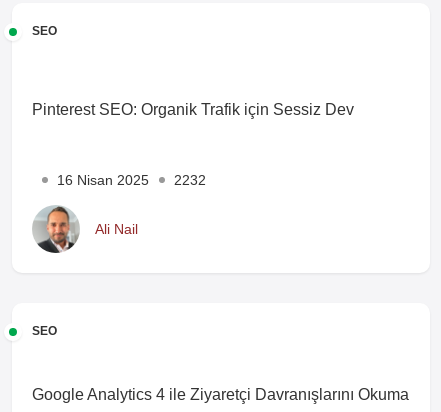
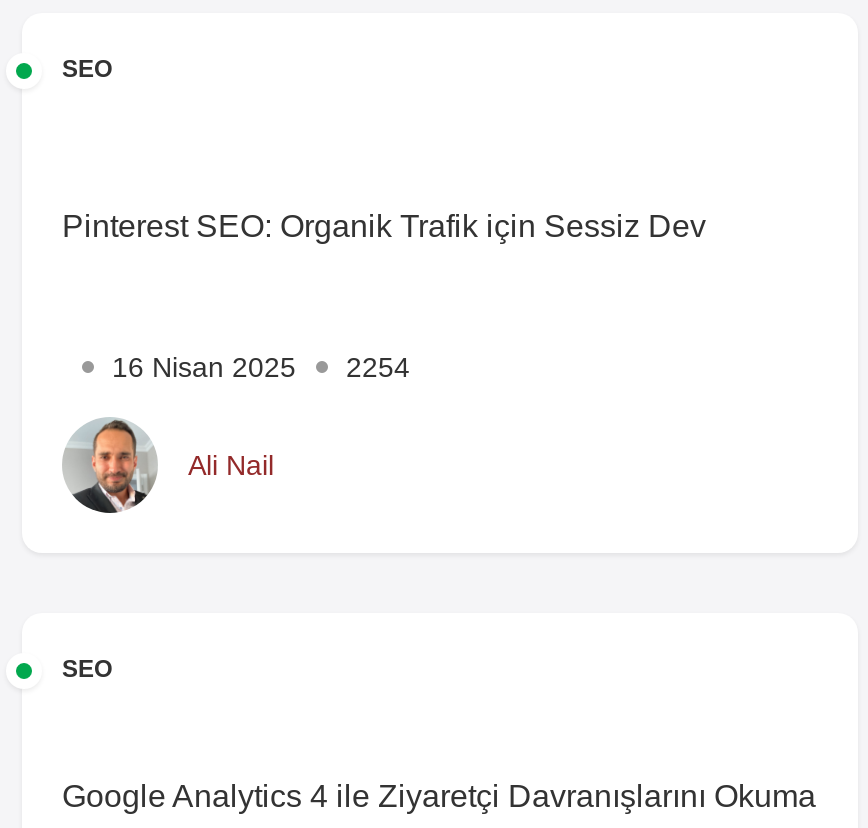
[57,172,206,188] 16 Nisan 2025 2232 -> [112,351,410,383] 16 Nisan 2025 2254

